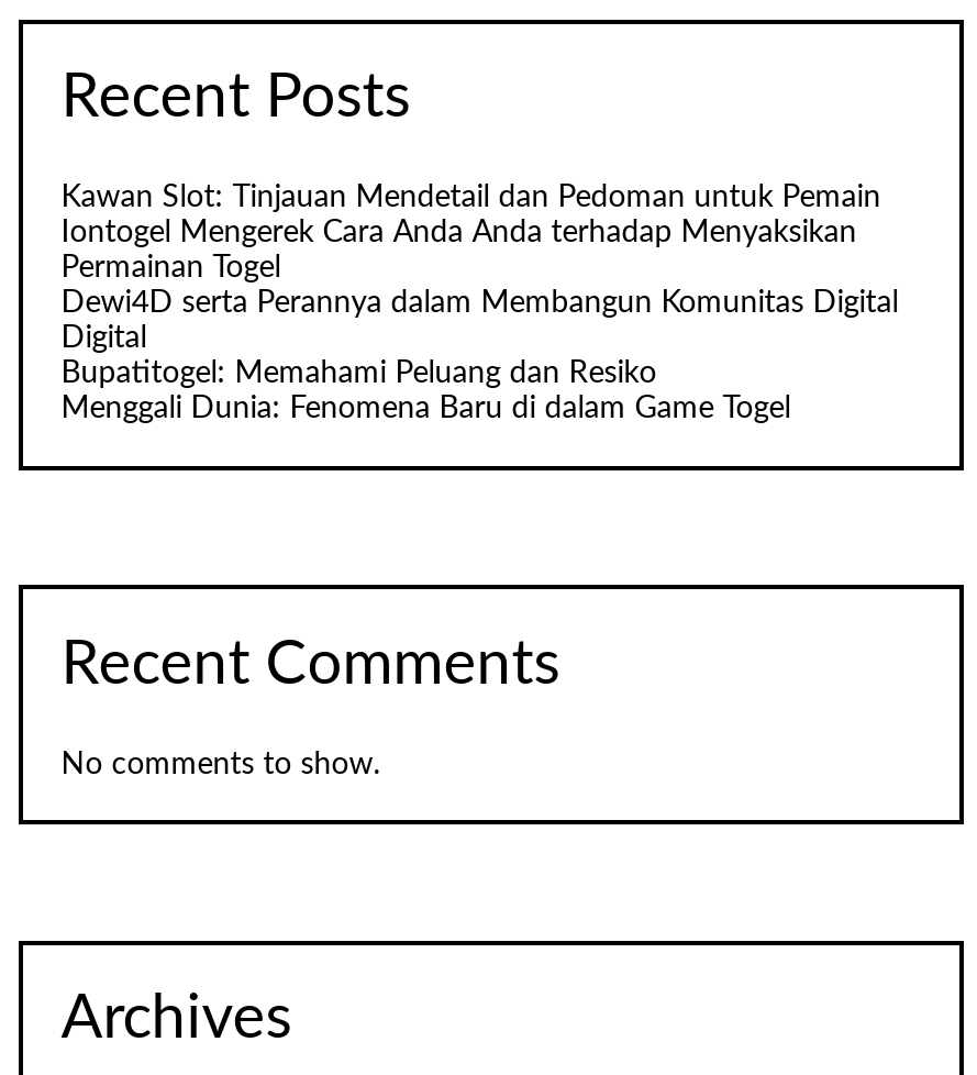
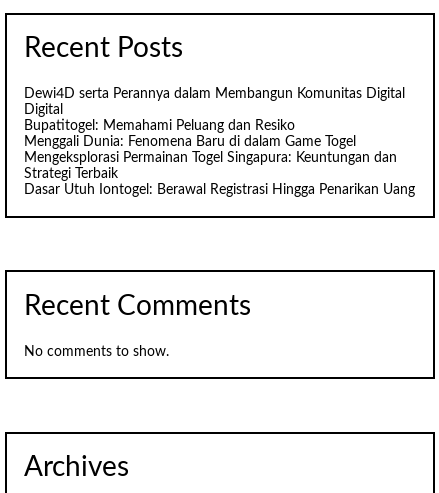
[61,183,881,284] Kawan Slot: Tinjauan Mendetail dan Pedoman untuk Pemain | Iontogel Mengerek Cara Anda Anda terhadap Menyaksikan | Permainan Togel -> none
moved [61,289,898,425] -> [24,87,405,149]: Dewi4D serta Perannya dalam Membangun Komunitas Digital | Digital | Bupatitogel: Memahami Peluang dan Resiko | Menggali Dunia: Fenomena Baru di dalam Game Togel
none -> [24,151,415,197] Mengeksplorasi Permainan Togel Singapura: Keuntungan dan | Strategi Terbaik | Dasar Utuh Iontogel: Berawal Registrasi Hingga Penarikan Uang

